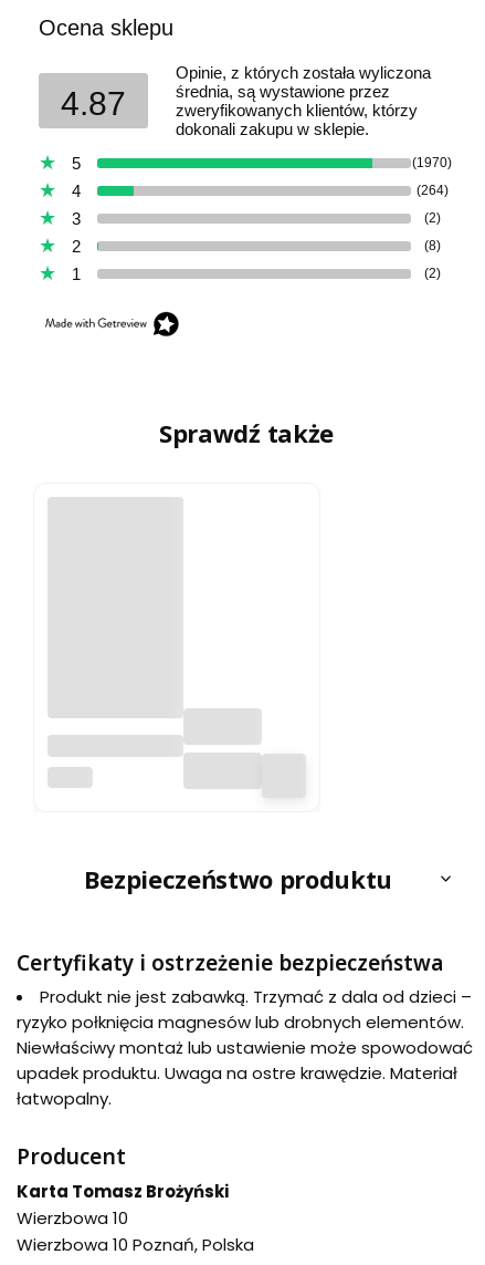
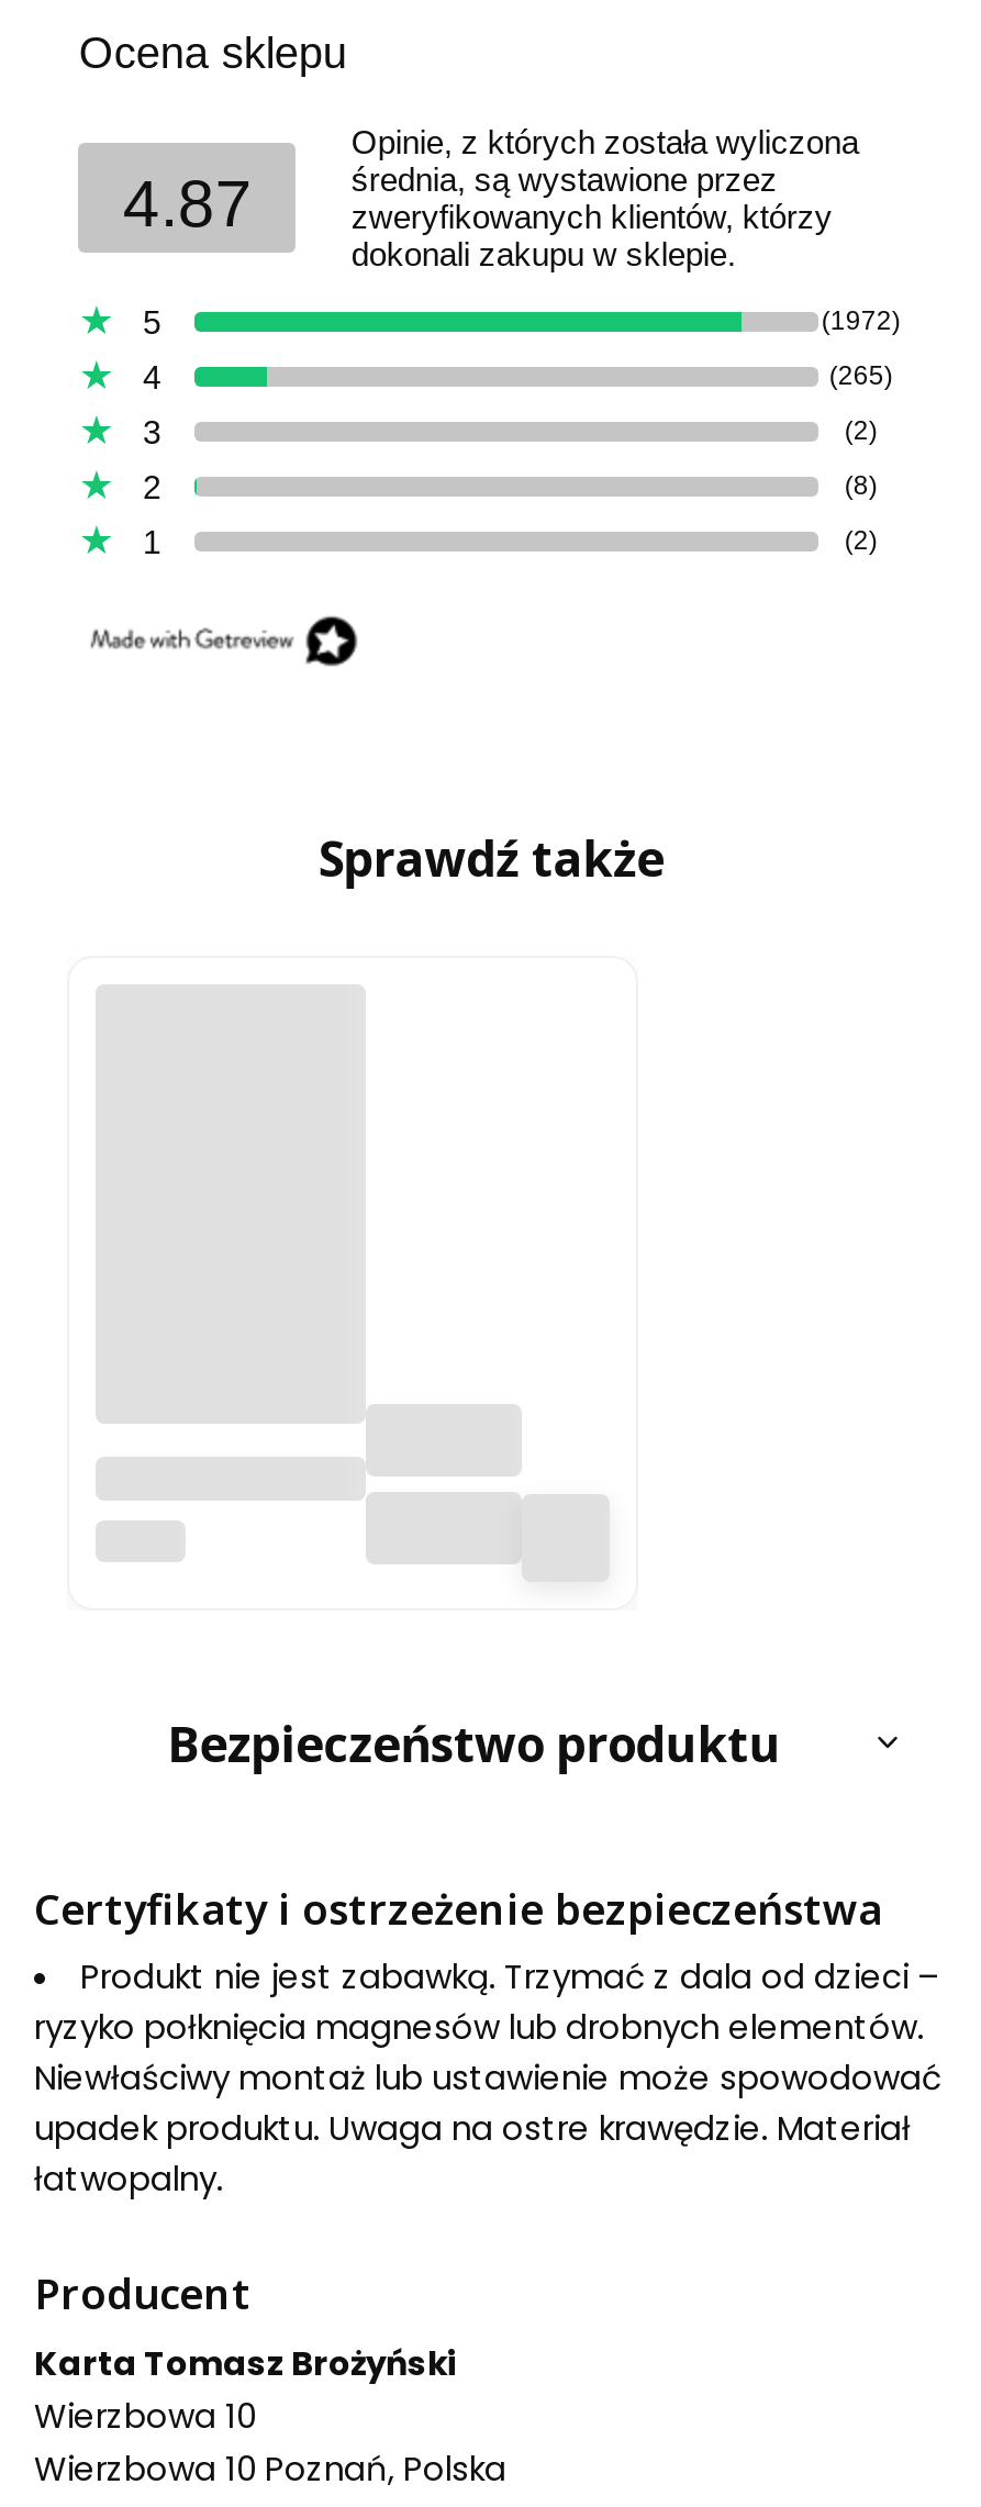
[412,155,452,170] (1970) -> [821,305,900,336] (1972)
[416,183,448,198] (264) -> [829,360,893,391] (265)

